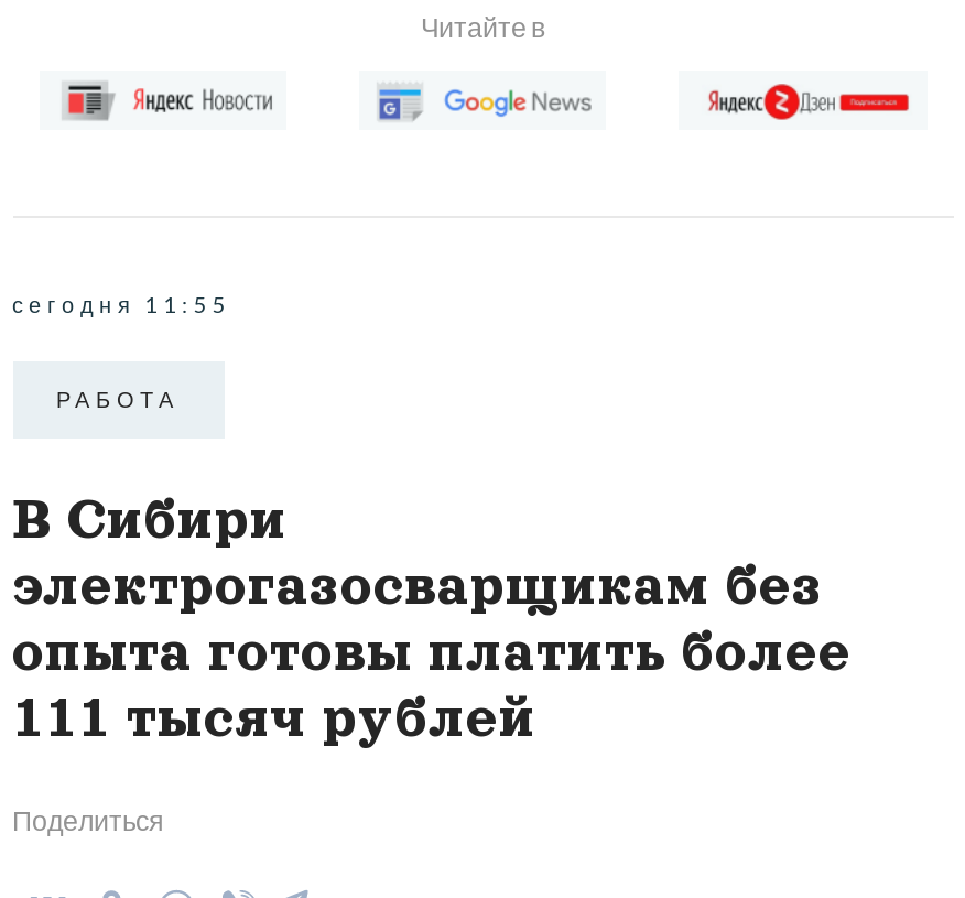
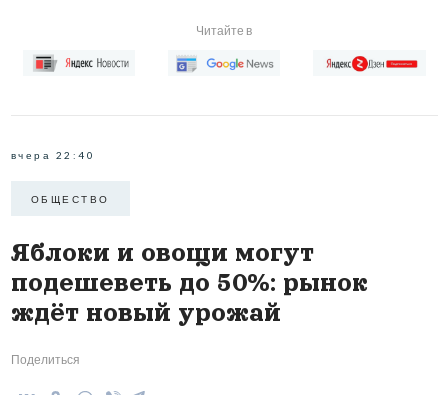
[12,290,231,317] сегодня 11:55 -> [10,149,95,161] вчера 22:40
[56,386,180,413] РАБОТА -> [30,193,109,205] ОБЩЕСТВО
[12,489,852,747] В Сибири | электрогазосварщикам без | опыта готовы платить более | 111 тысяч рублей -> [10,239,367,326] Яблоки и овощи могут | подешеветь до 50%: рынок | ждёт новый урожай

